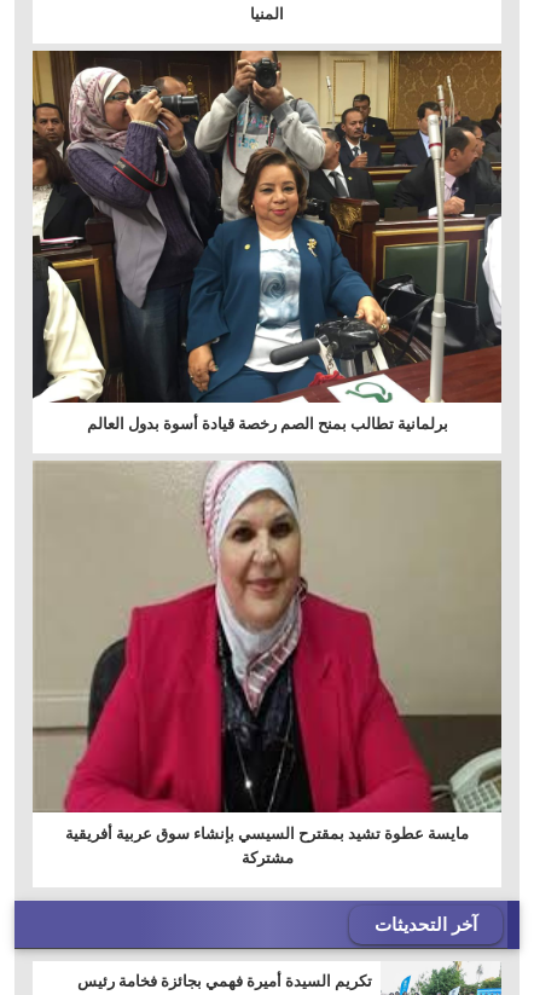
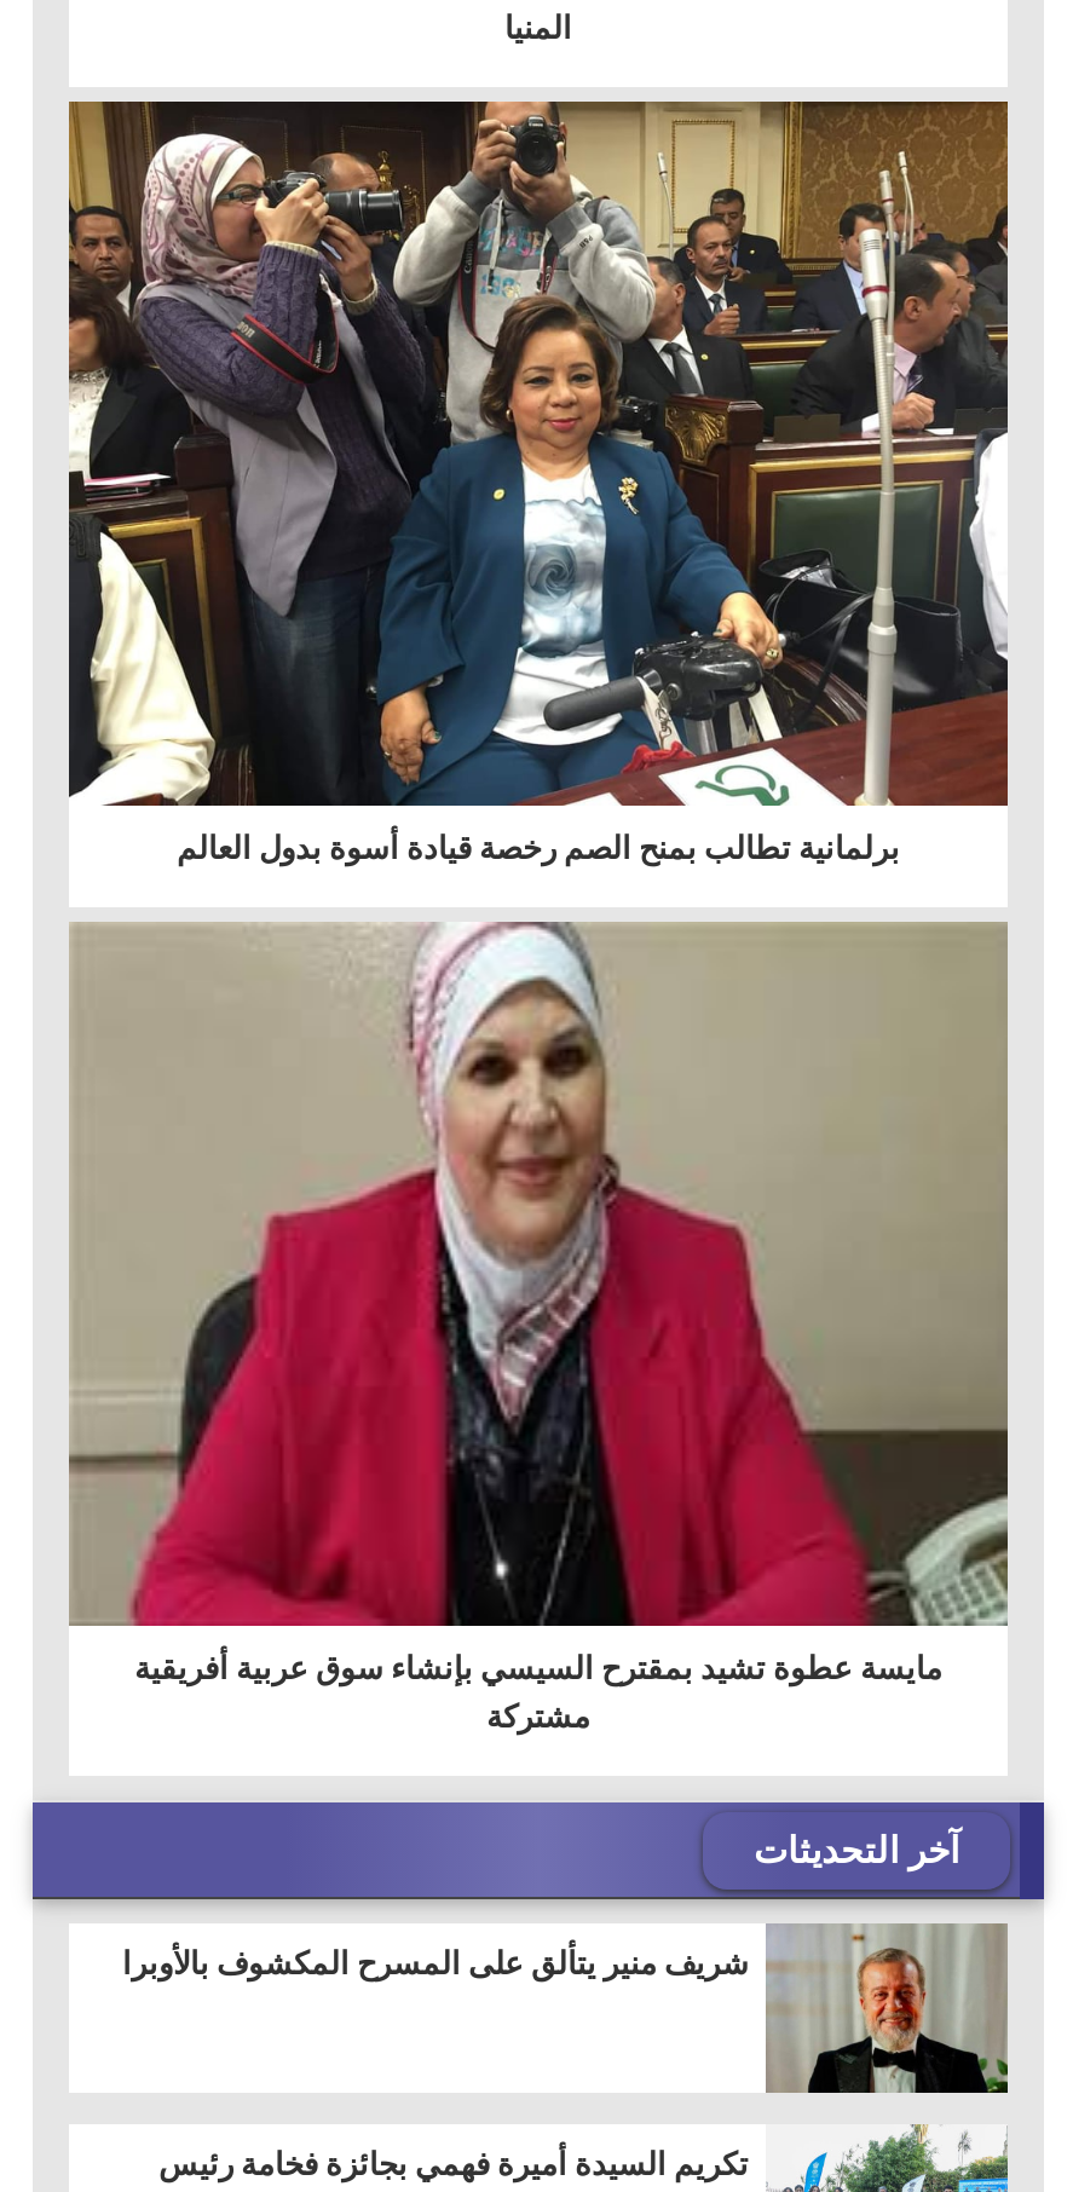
none -> [122,1921,1010,2102] [image] | شريف منير يتألق على المسرح المكشوف بالأوبرا

